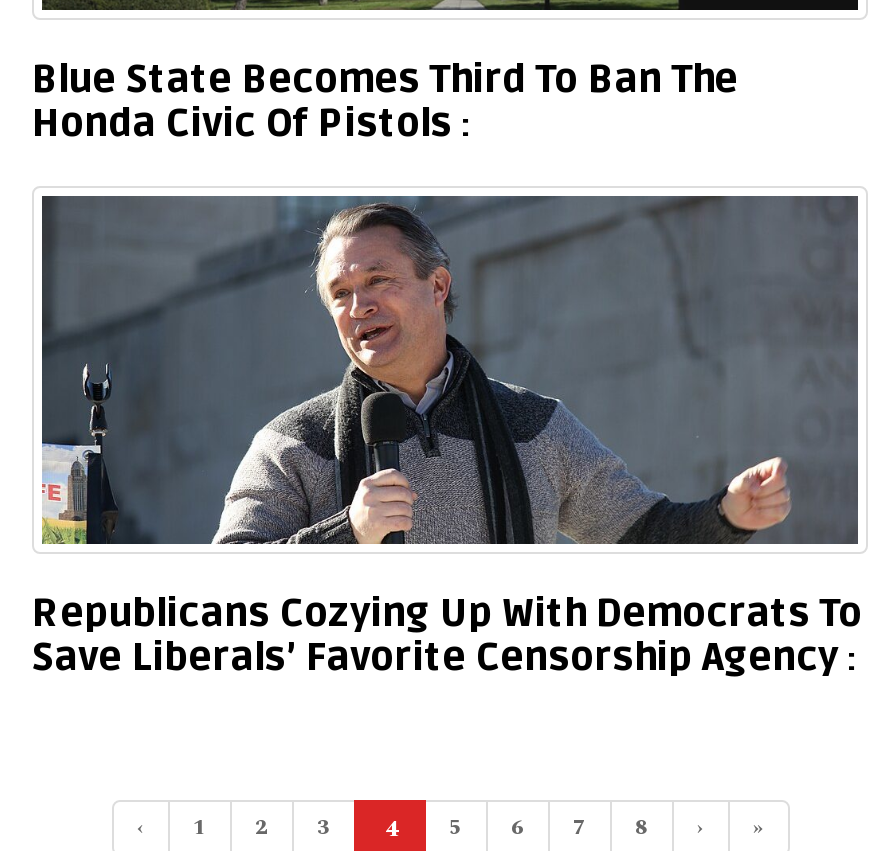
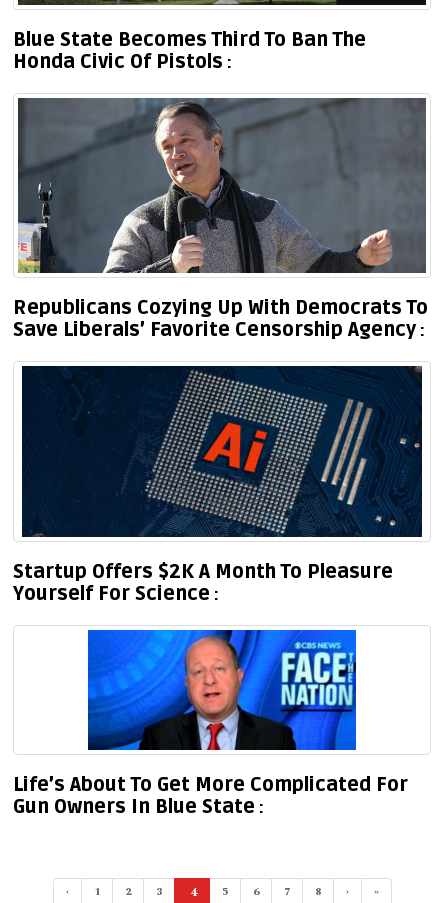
none -> [13,365,423,606] [image] | Startup Offers $2K A Month To Pleasure | Yourself For Science
none -> [13,613,408,819] [image] | Life’s About To Get More Complicated For | Gun Owners In Blue State

